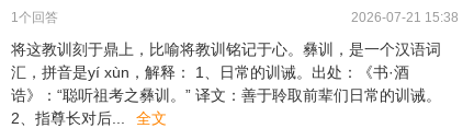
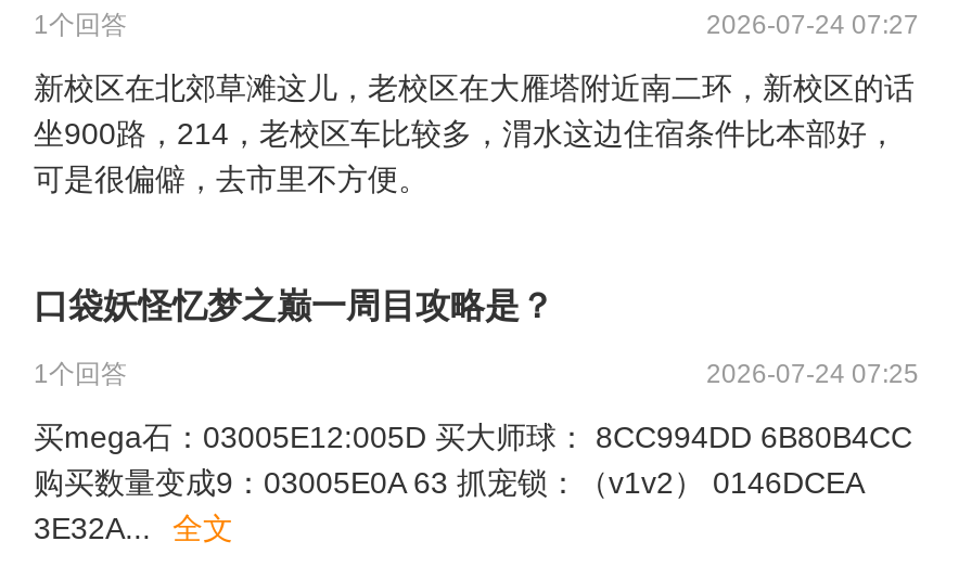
[11,10,459,127] 2026-07-21 15:38 | 将这教训刻于鼎上，比喻将教训铭记于心。彝训，是一个汉语词 | 汇，拼音是yí xùn，解释： 1、日常的训诫。出处：《书·酒 | 诰》：“聪听祖考之彝训。” 译文：善于聆取前辈们日常的训诫。 | 2、指尊长对后... -> [34,10,919,545] 2026-07-24 07:27 | 新校区在北郊草滩这儿，老校区在大雁塔附近南二环，新校区的话 | 坐900路，214，老校区车比较多，渭水这边住宿条件比本部好， | 可是很偏僻，去市里不方便。 | 口袋妖怪忆梦之巅一周目攻略是？ | 1个回答 | 2026-07-24 07:25 | 买mega石：03005E12:005D 买大师球： 8CC994DD 6B80B4CC | 购买数量变成9：03005E0A 63 抓宠锁：（v1v2） 0146DCEA | 3E32A...

